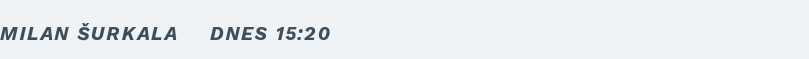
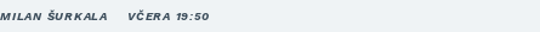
[0,22,331,44] MILAN ŠURKALA DNES 15:20 -> [0,10,209,23] MILAN ŠURKALA VČERA 19:50

